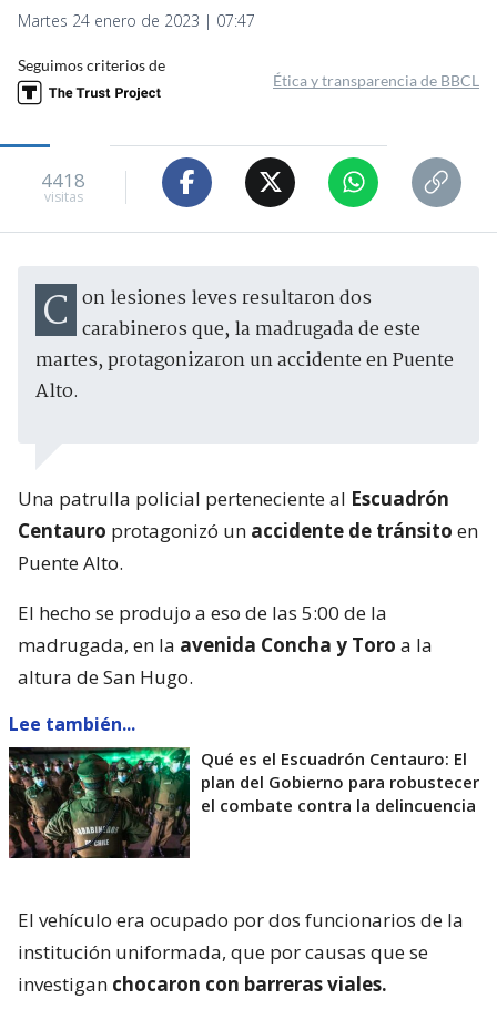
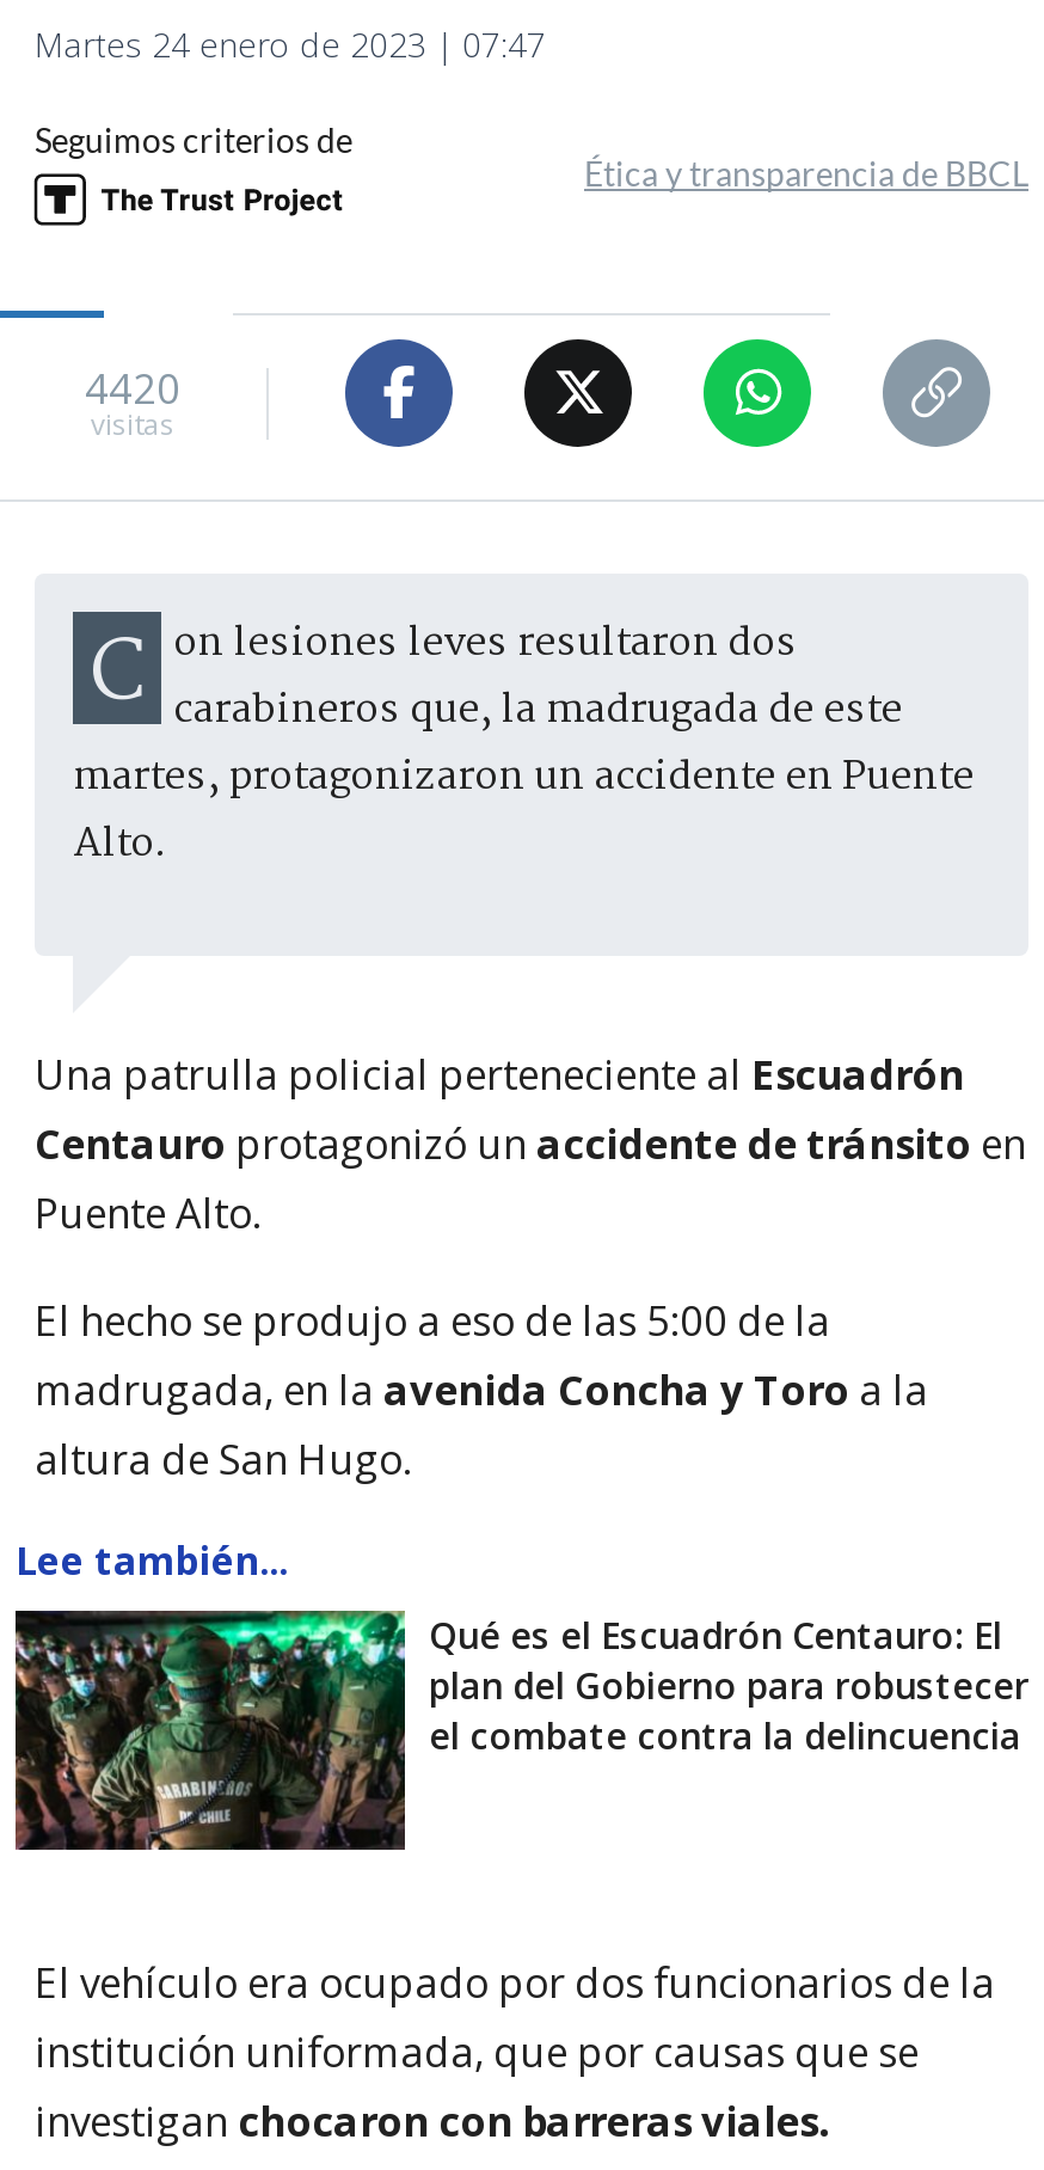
[41,168,85,193] 4418 -> [85,362,180,417] 4420

